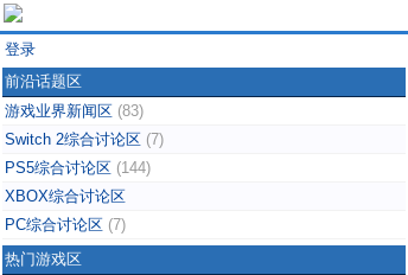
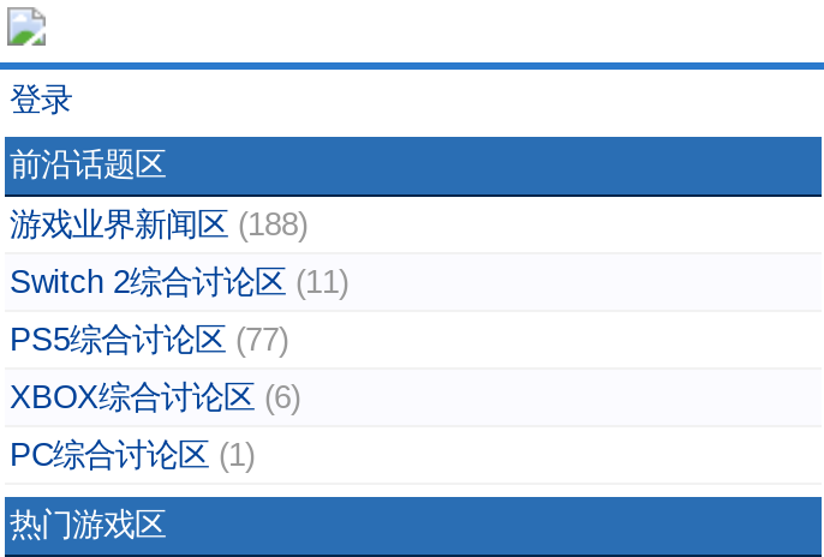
[5,102,144,120] 游戏业界新闻区 (83) -> [10,206,307,242] 游戏业界新闻区 (188)
[5,130,164,148] Switch 2综合讨论区 (7) -> [10,264,348,300] Switch 2综合讨论区 (11)
[5,159,151,177] PS5综合讨论区 (144) -> [10,322,288,358] PS5综合讨论区 (77)
[5,187,126,205] XBOX综合讨论区 -> [10,379,300,415] XBOX综合讨论区 (6)
[5,216,126,234] PC综合讨论区 (7) -> [10,437,255,473] PC综合讨论区 (1)

